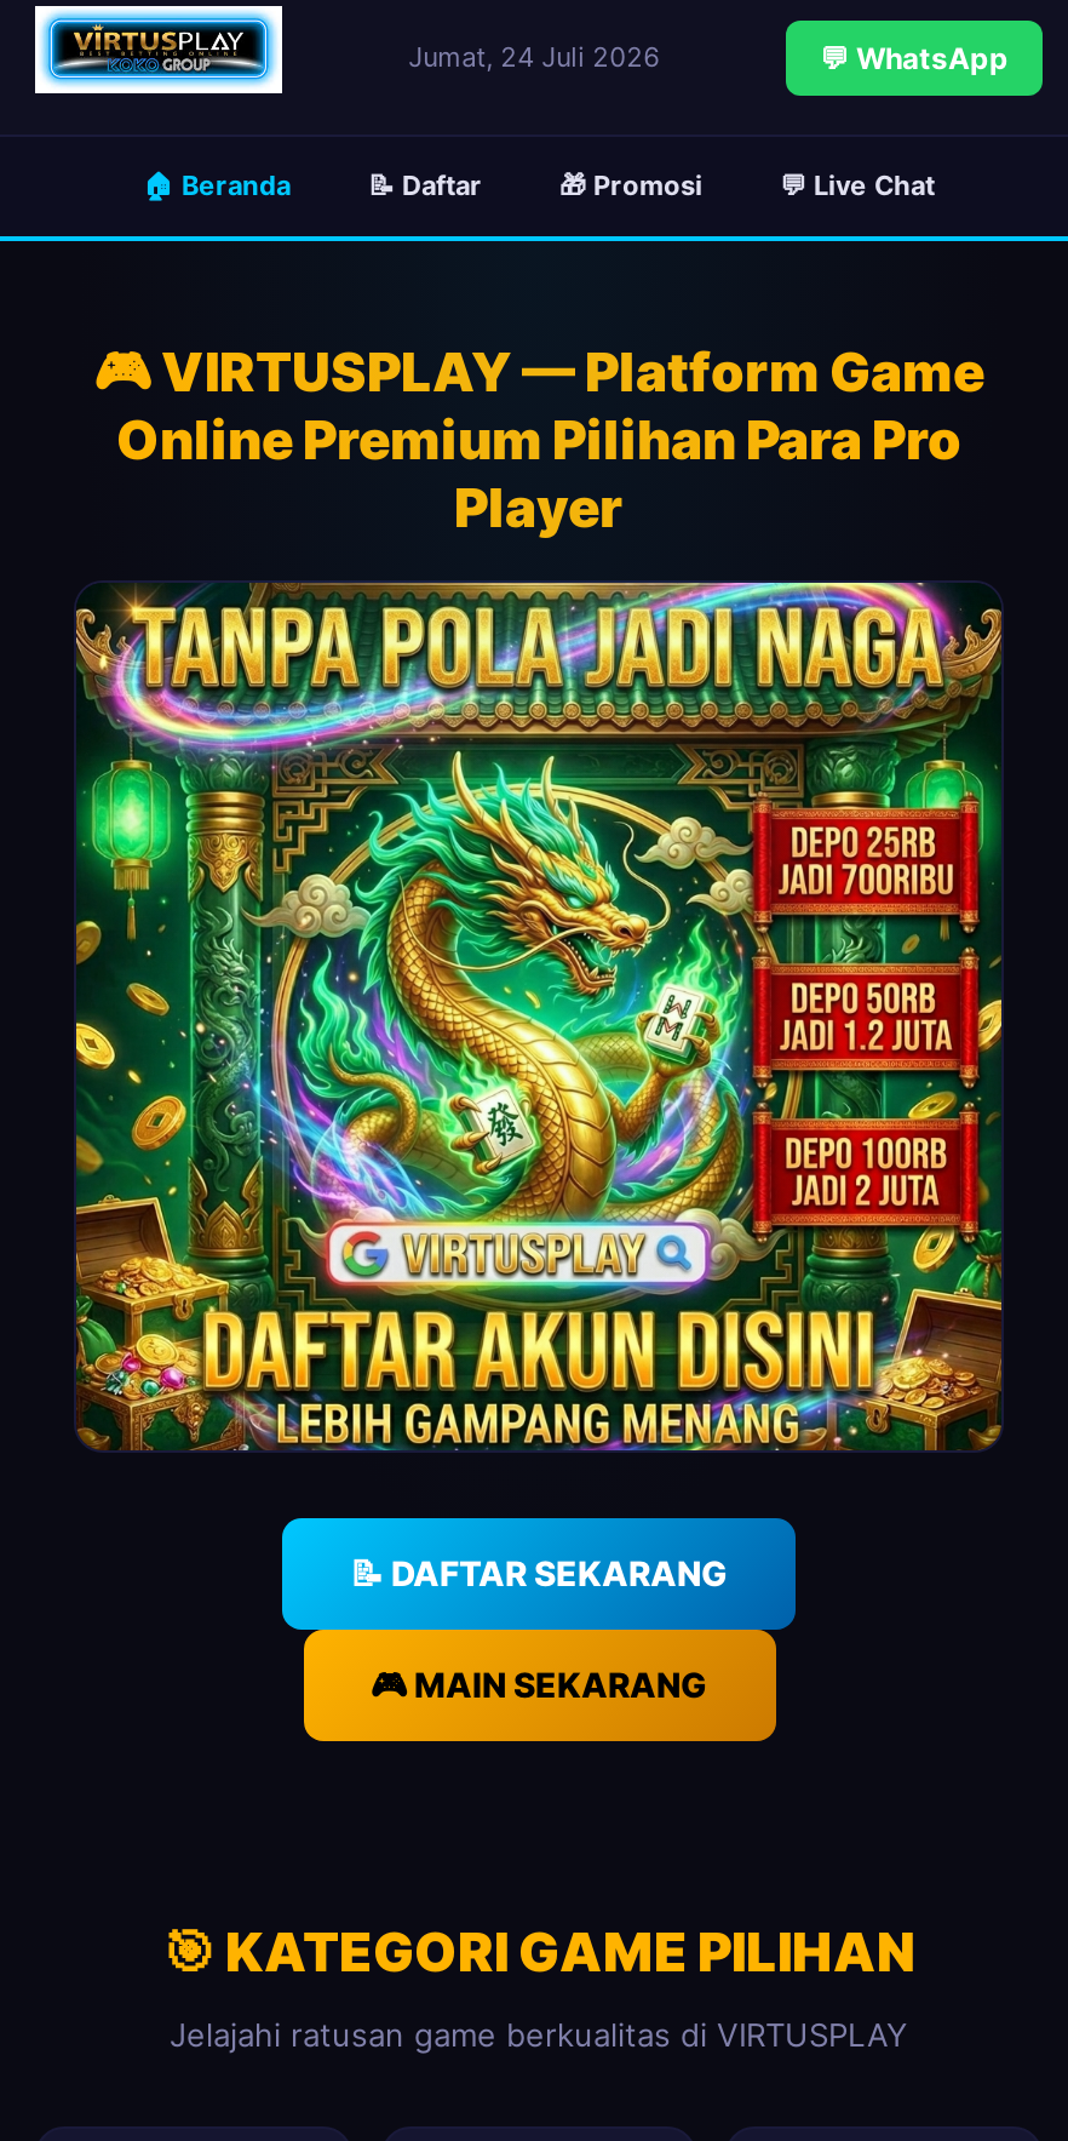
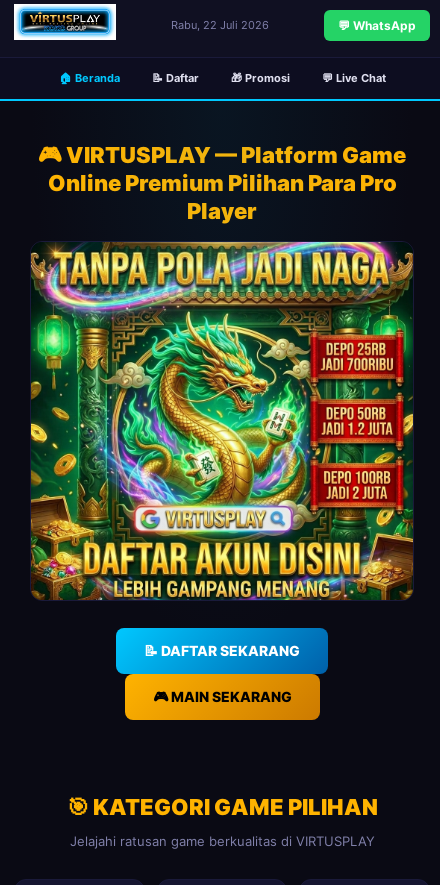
[409,40,660,74] Jumat, 24 Juli 2026 -> [171,18,269,32] Rabu, 22 Juli 2026

